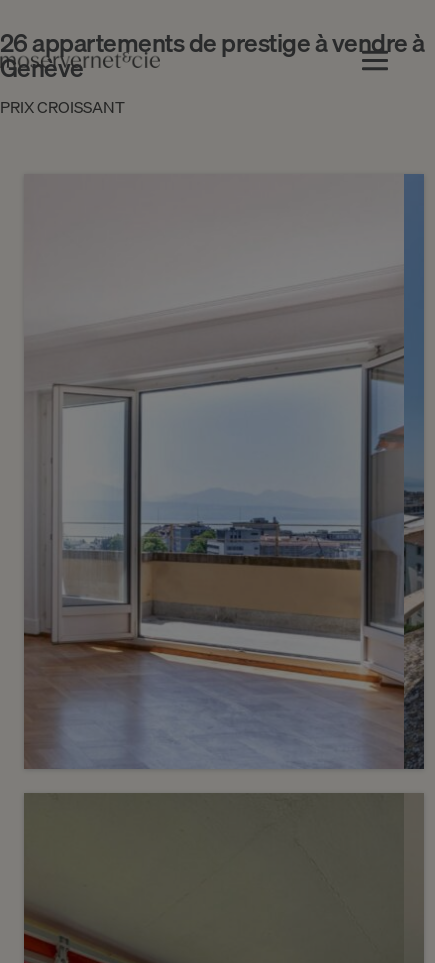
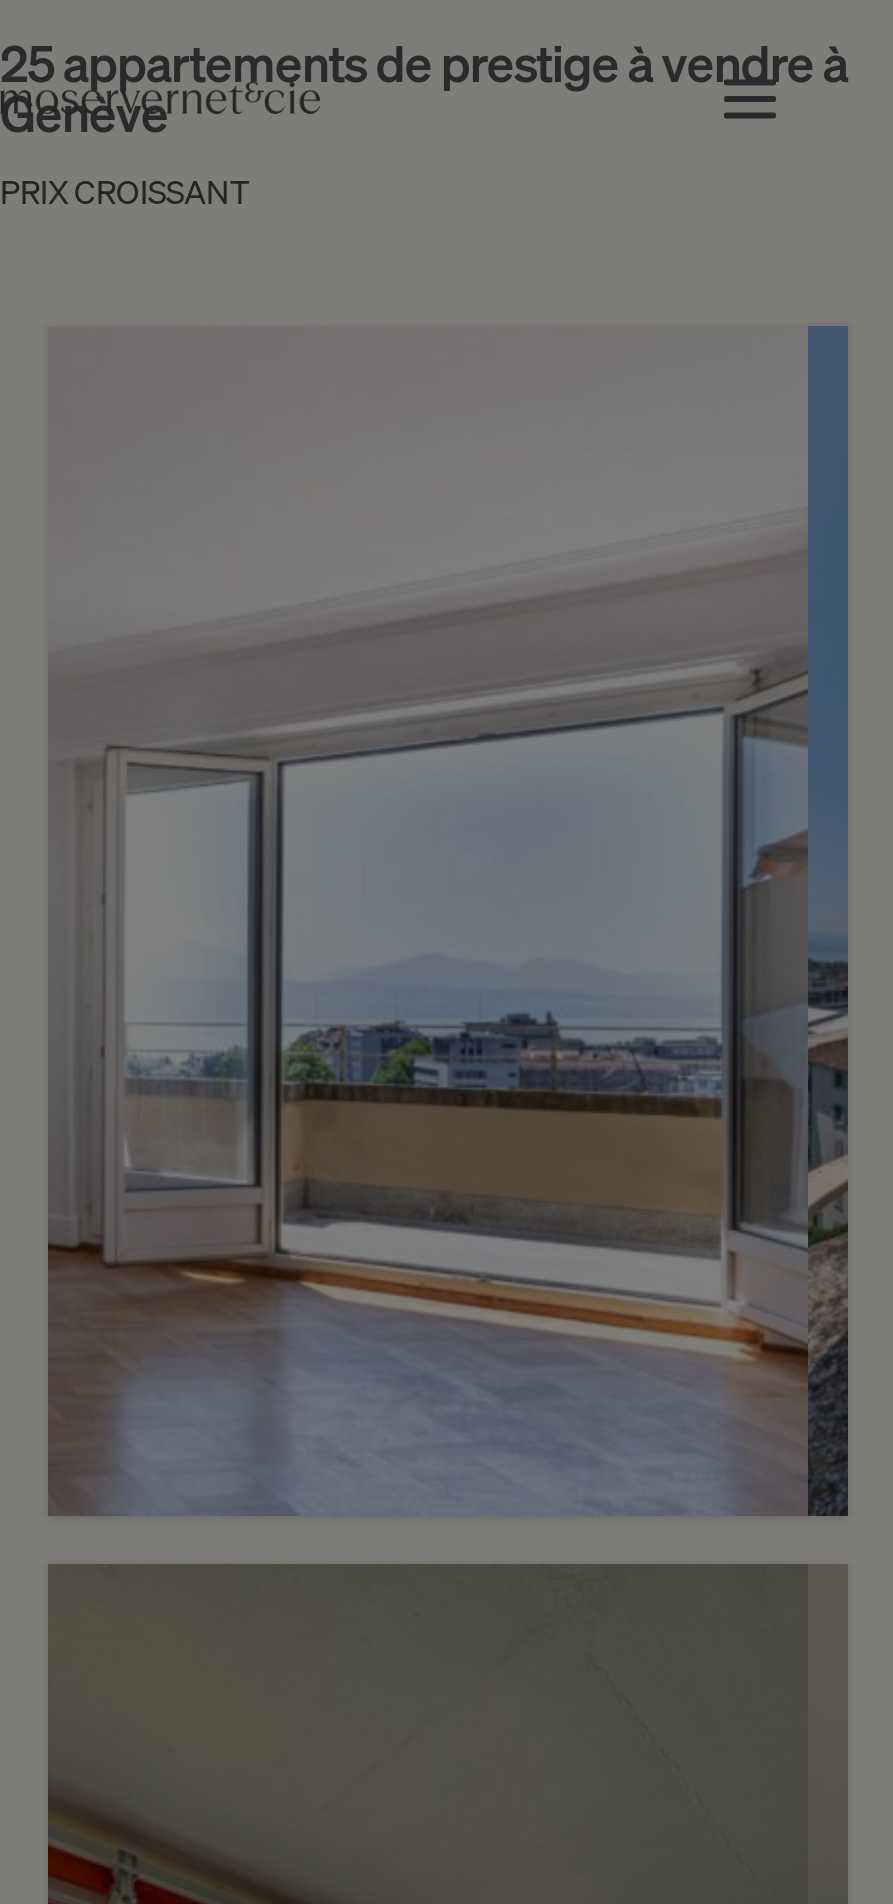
[0,22,425,63] 26 appartements de prestige à vendre à -> [0,22,848,104] 25 appartements de prestige à vendre à

